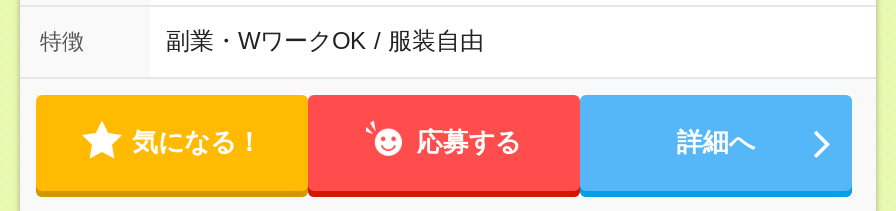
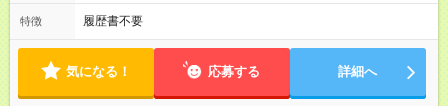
[166,27,484,55] 副業・WワークOK / 服装自由 -> [83,14,143,28] 履歴書不要

